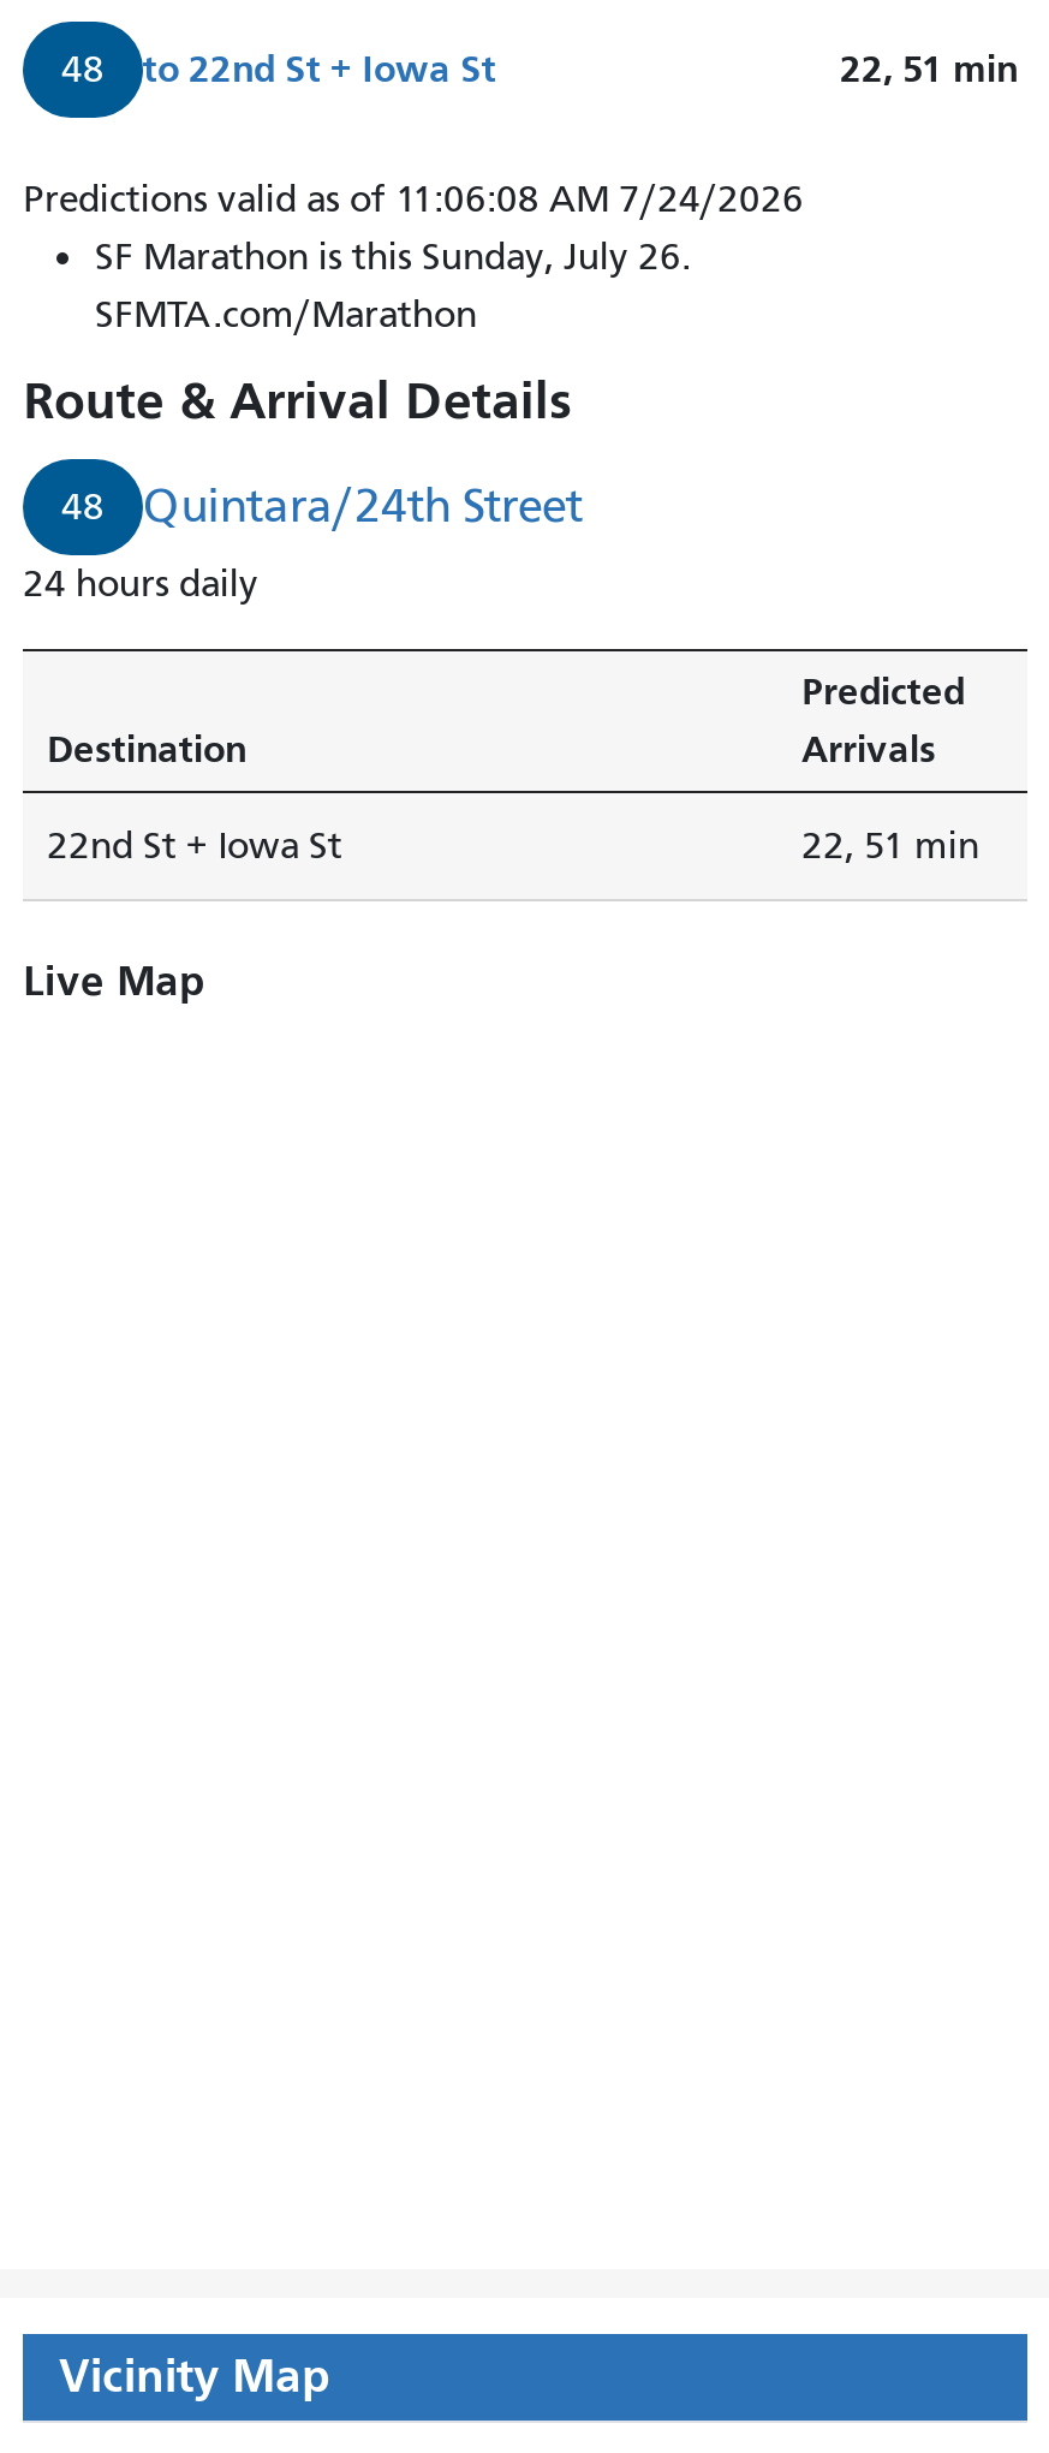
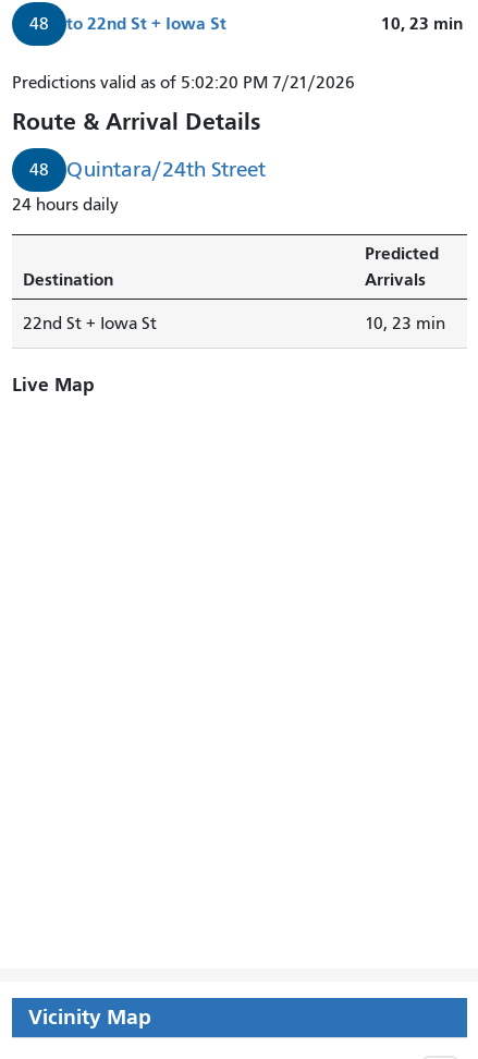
[840,46,1027,92] 22, 51 min -> [381,13,467,34] 10, 23 min
[23,177,804,336] Predictions valid as of 11:06:08 AM 7/24/2026 | SF Marathon is this Sunday, July 26. | SFMTA.com/Marathon -> [12,73,355,92] Predictions valid as of 5:02:20 PM 7/21/2026
[801,824,979,867] 22, 51 min -> [365,313,445,333] 10, 23 min

